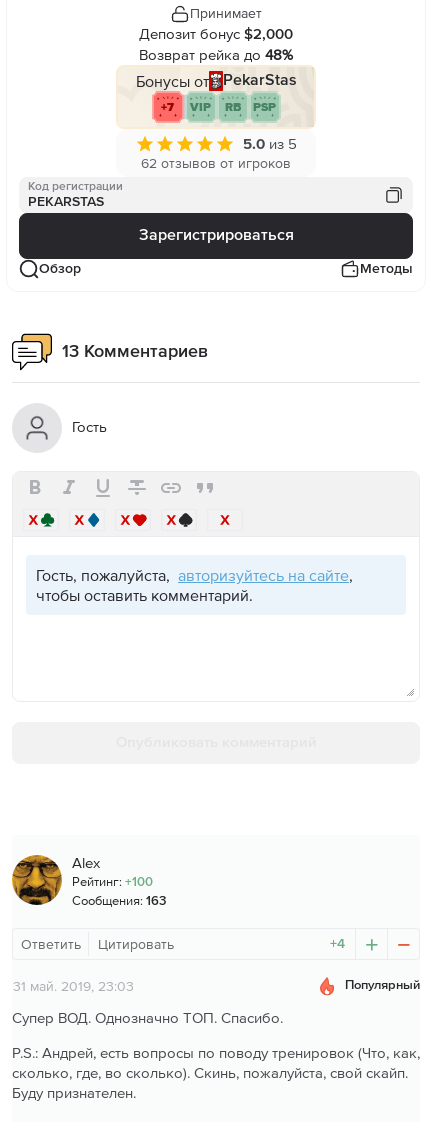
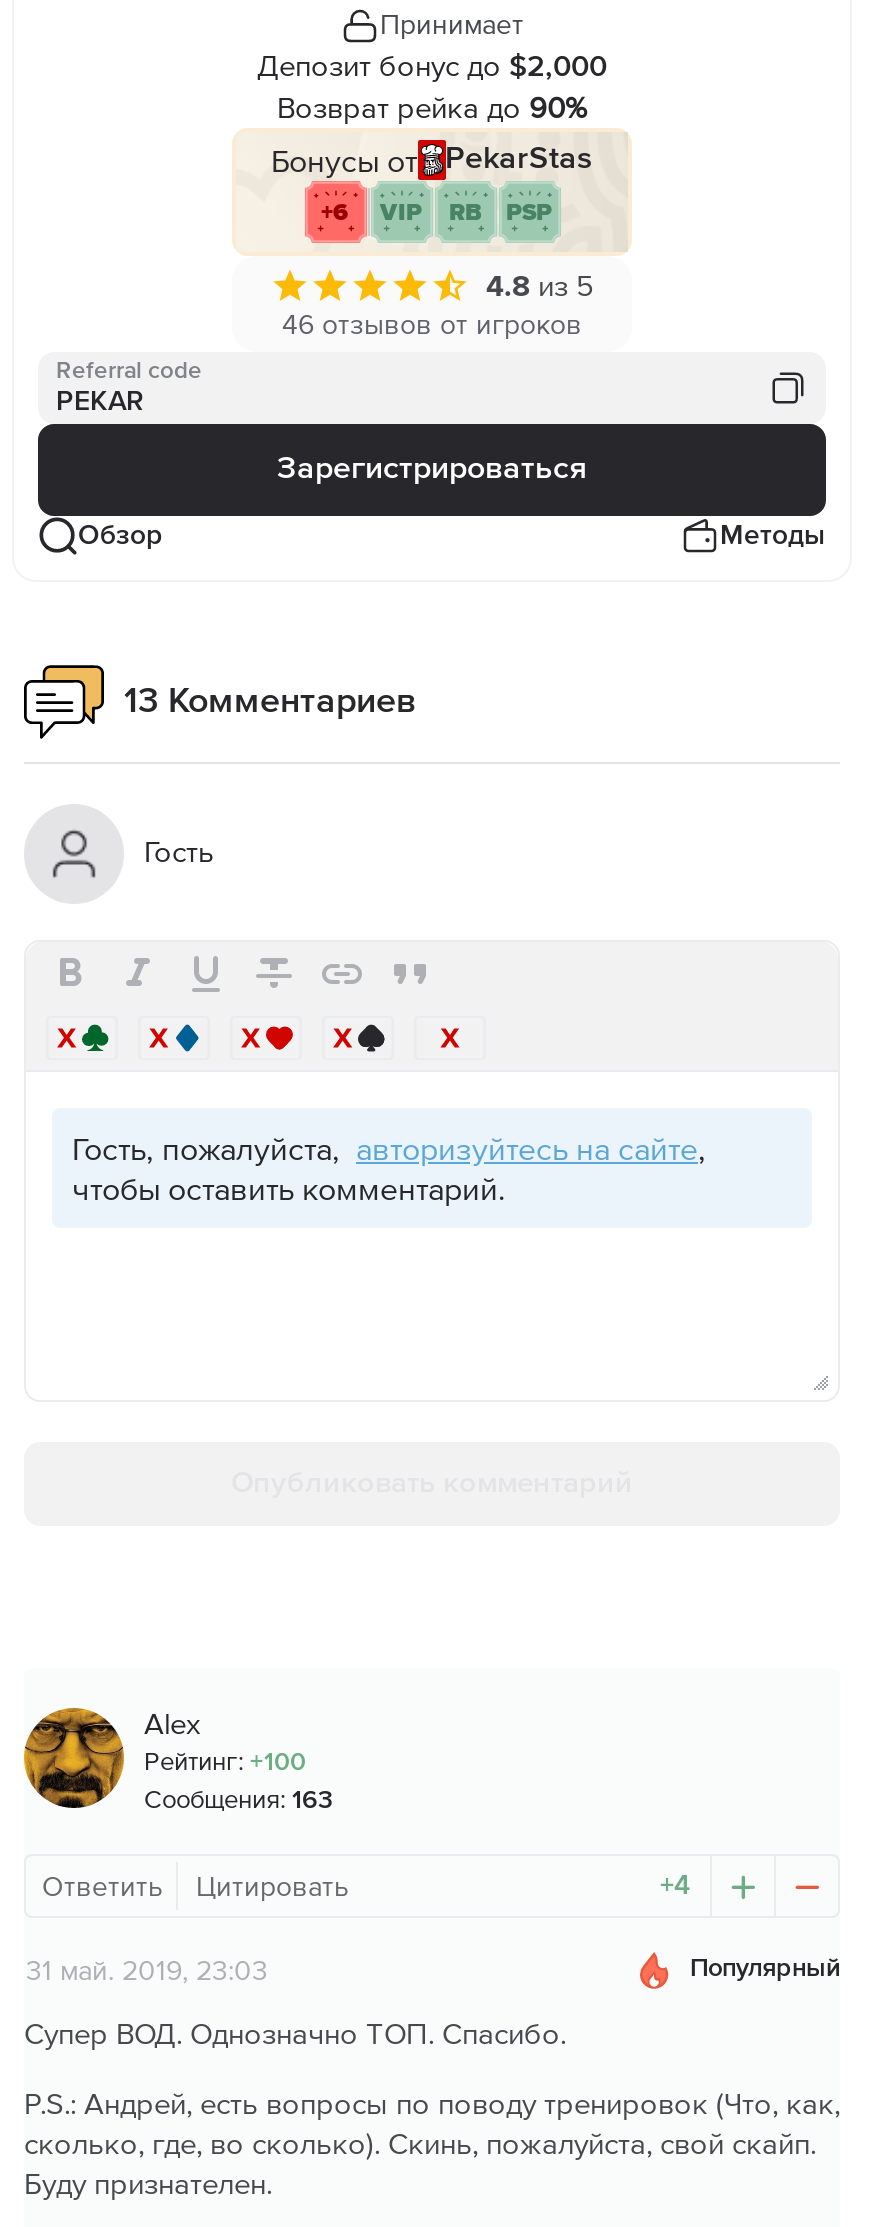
[139,25,293,63] Депозит бонус $2,000 | Возврат рейка до 48% -> [257,47,607,123] Депозит бонус до $2,000 | Возврат рейка до 90%
[161,102,174,114] +7 -> [321,201,349,225] +6
[141,135,297,171] 5.0 из 5 | 62 отзывов от игроков -> [282,268,594,339] 4.8 из 5 | 46 отзывов от игроков
[28,181,123,209] Код регистрации | PEKARSTAS -> [56,359,202,415] Referral code | PEKAR

